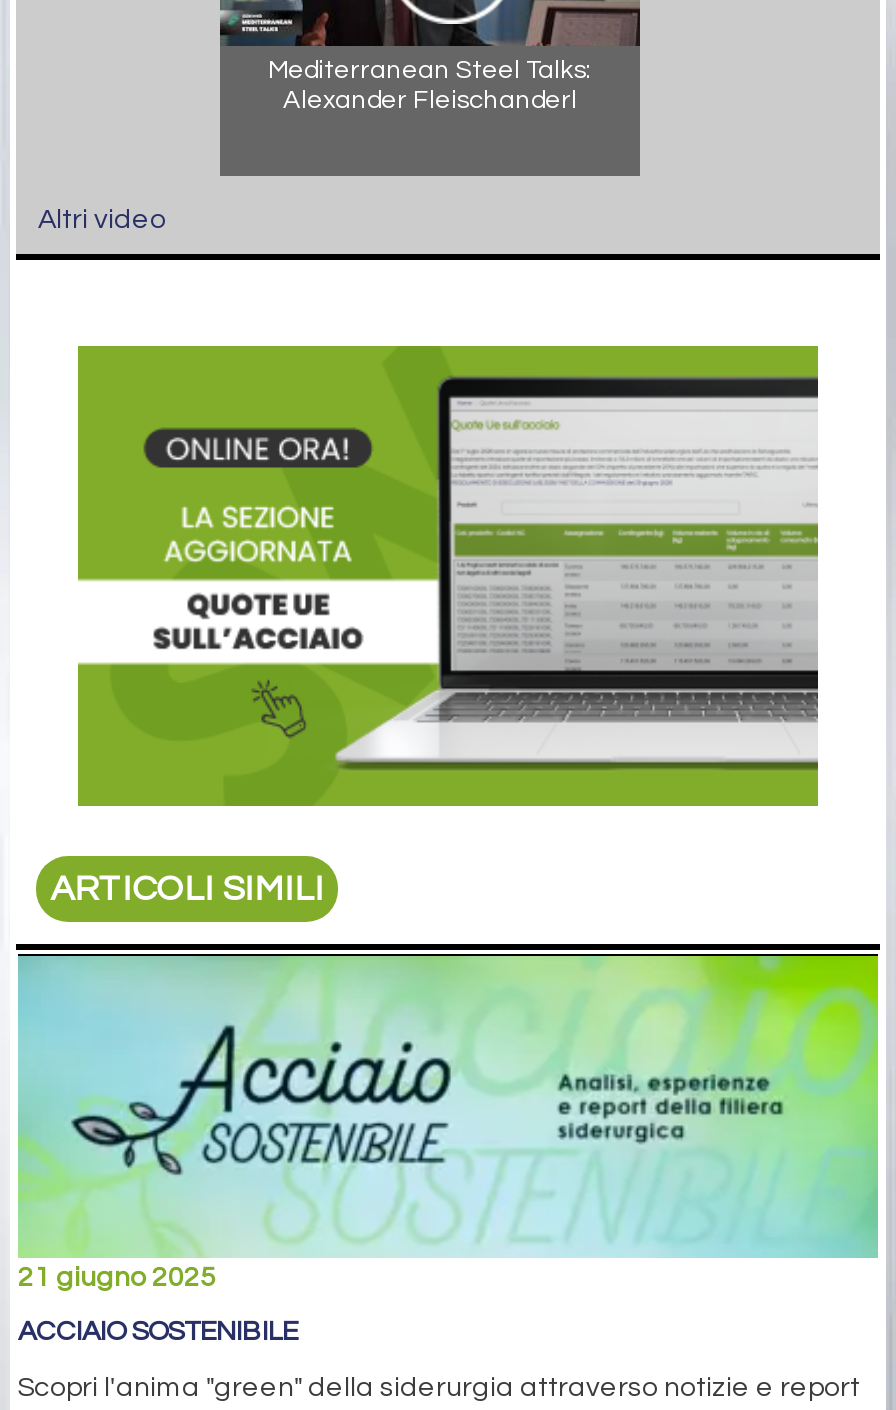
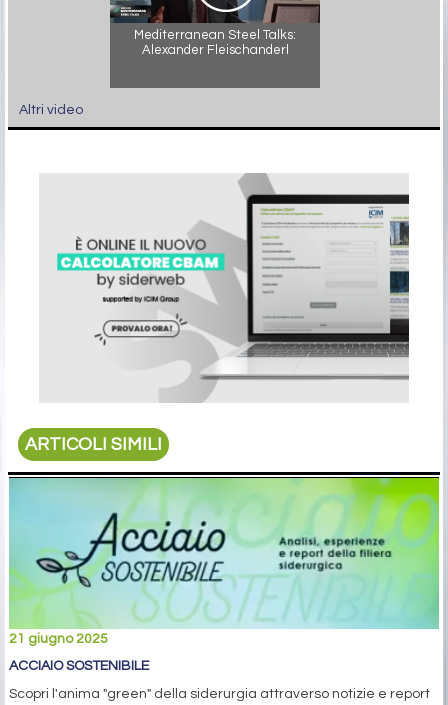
[76,344,820,808] [image] -> [39,173,410,403] [image]

